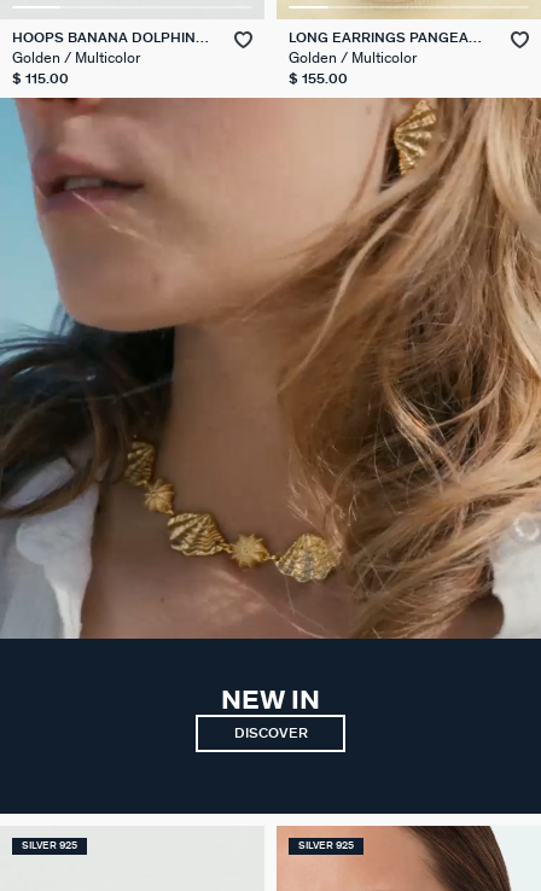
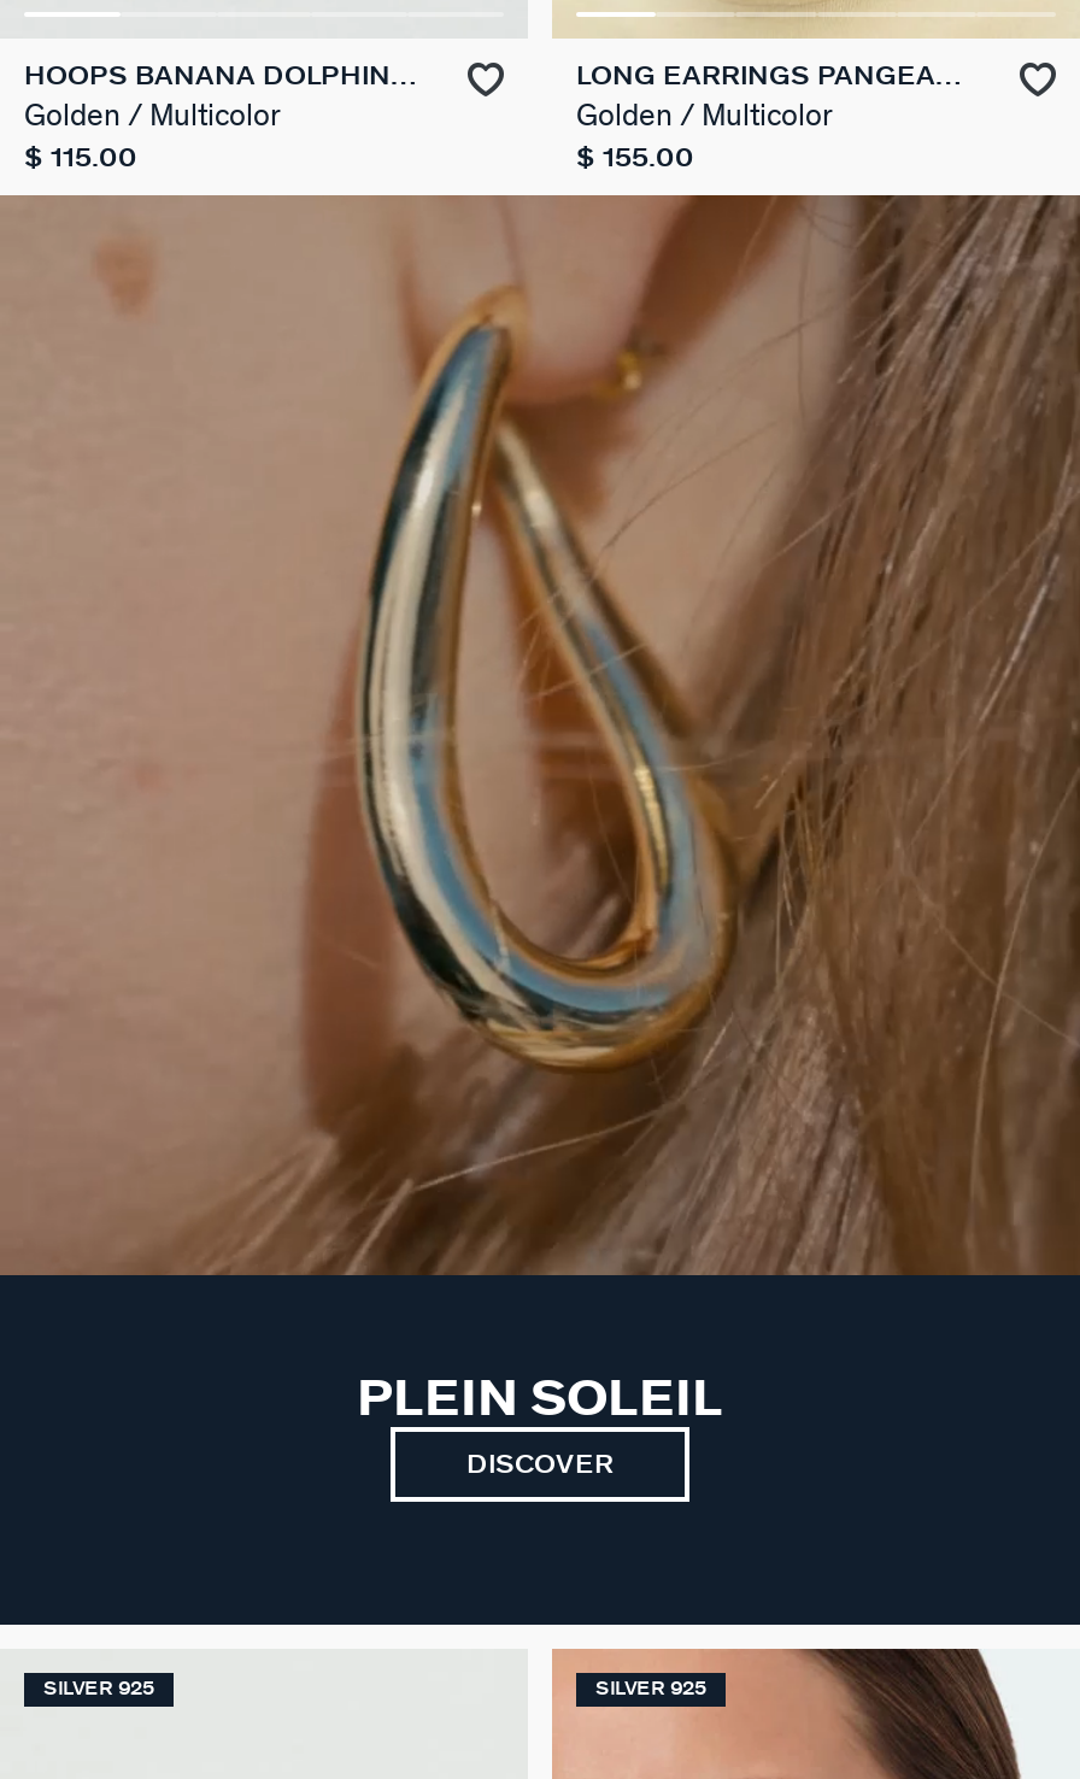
[4,98,537,640] [image] -> [7,193,1073,1275] [image]
[221,688,320,713] NEW IN -> [357,1374,723,1424] PLEIN SOLEIL

